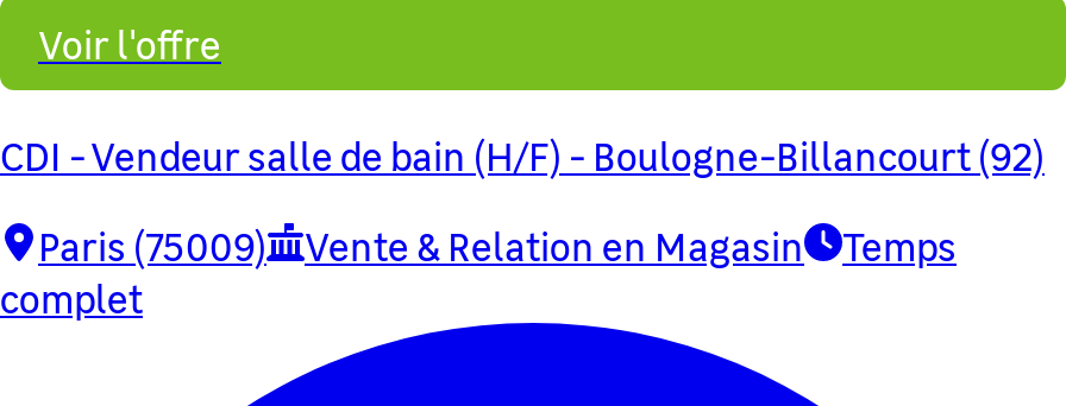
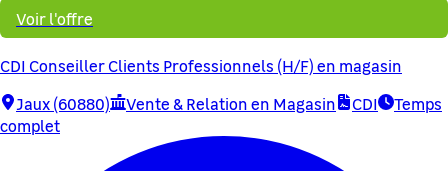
[0,129,1045,181] CDI - Vendeur salle de bain (H/F) - Boulogne-Billancourt (92) -> [0,54,402,76] CDI Conseiller Clients Professionnels (H/F) en magasin
[38,219,266,271] Paris (75009) -> [16,92,110,114] Jaux (60880)
none -> [352,92,378,114] CDI

